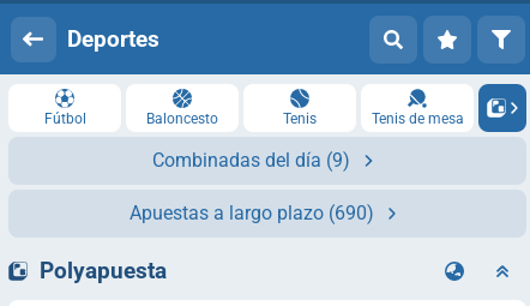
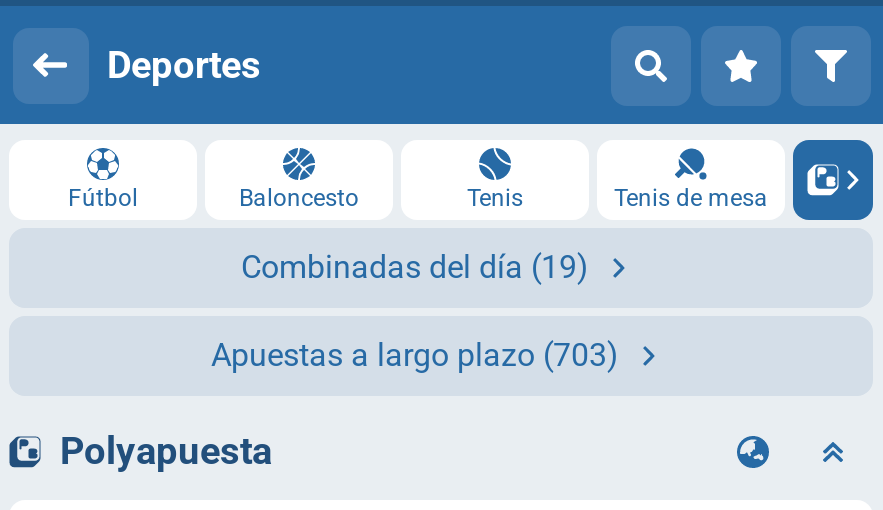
[153,149,351,172] Combinadas del día (9) -> [241,248,589,286] Combinadas del día (19)
[130,202,374,224] Apuestas a largo plazo (690) -> [211,336,619,374] Apuestas a largo plazo (703)

